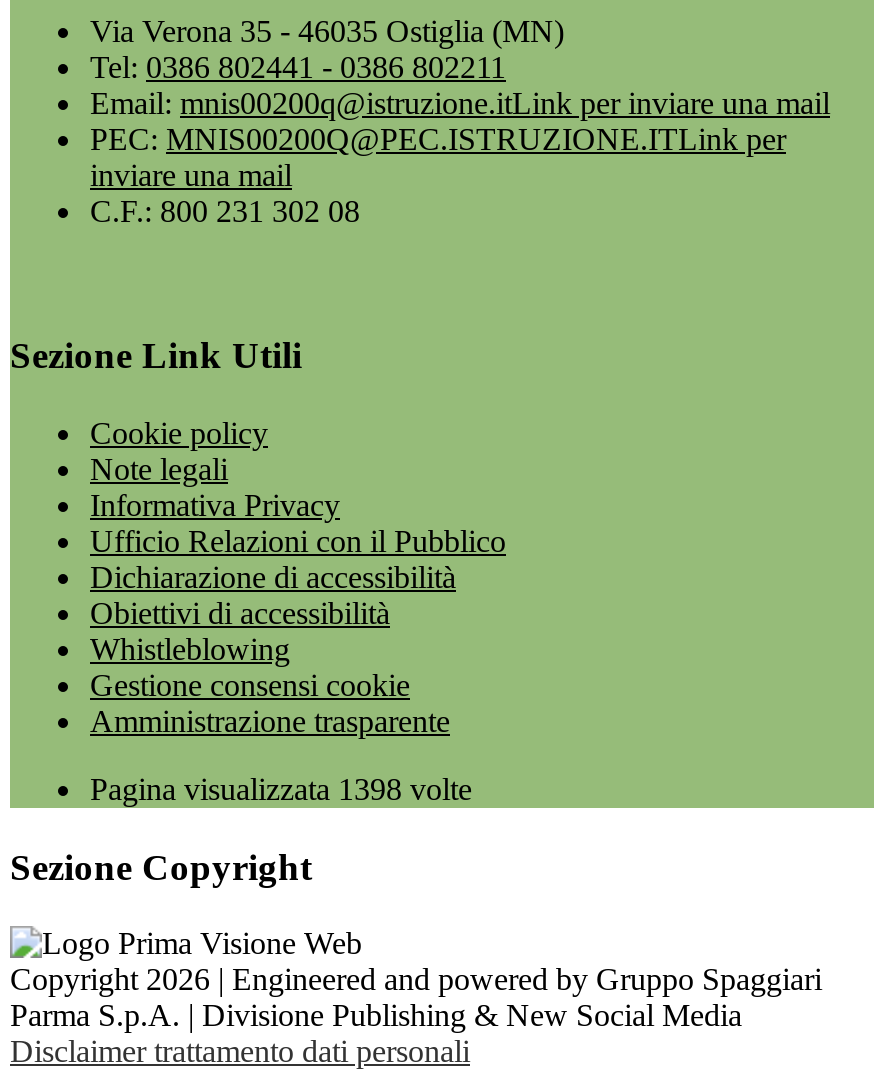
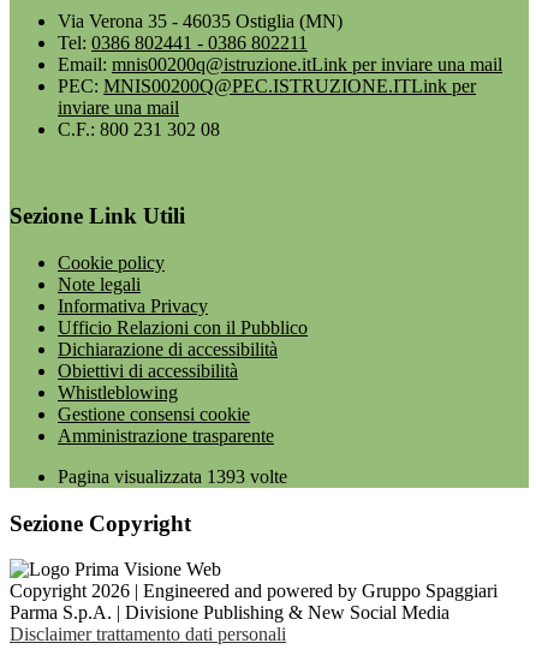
[90,772,472,806] Pagina visualizzata 1398 volte -> [58,466,287,487] Pagina visualizzata 1393 volte

